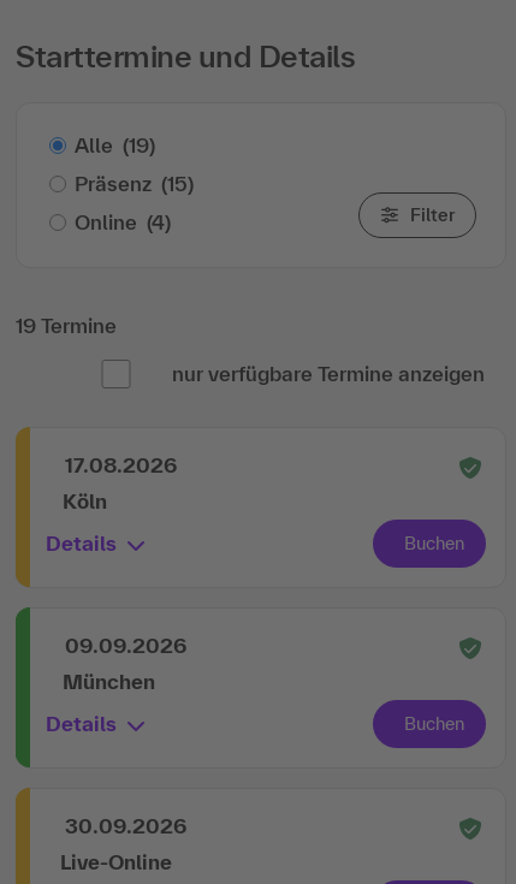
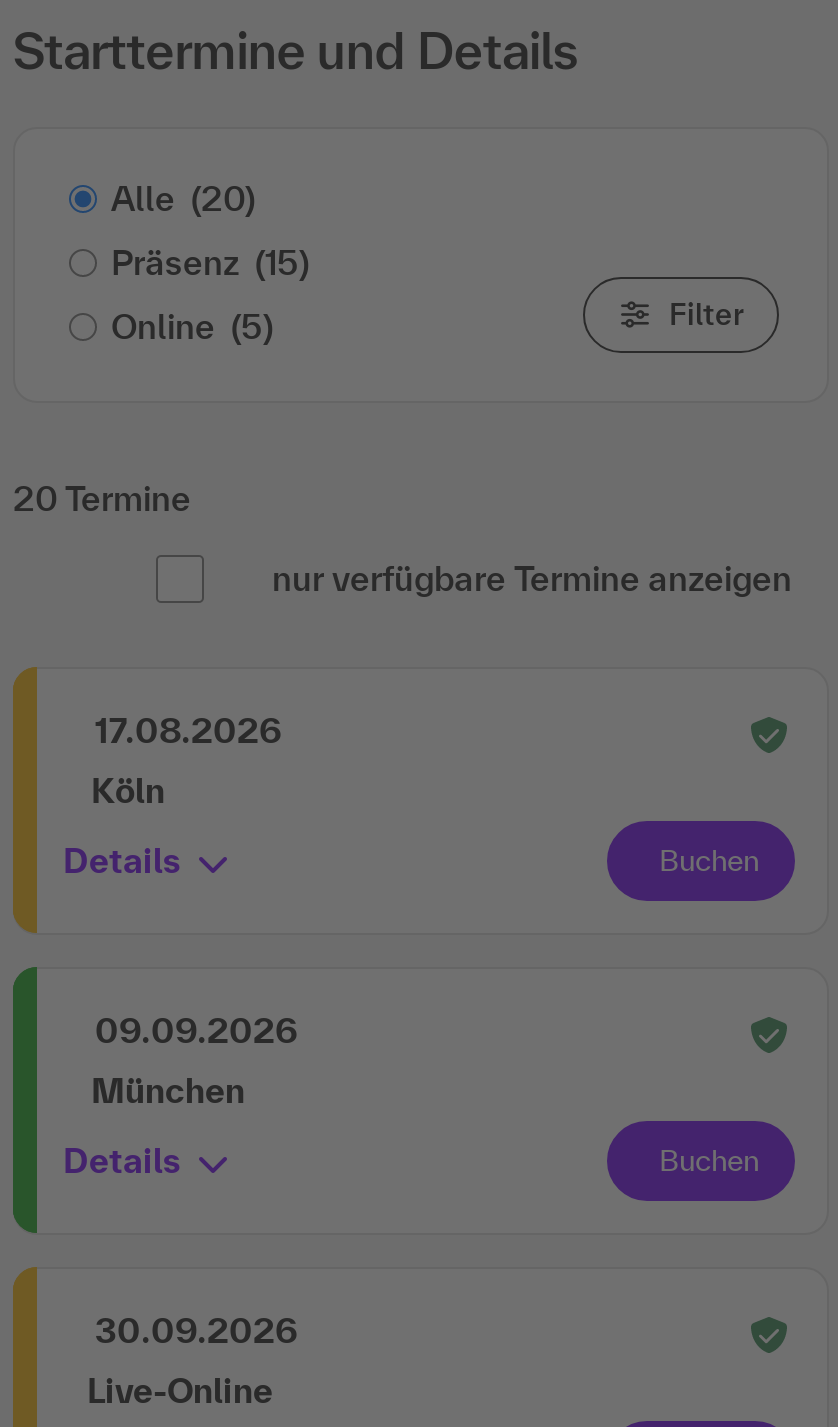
[75,134,155,156] Alle (19) -> [111,179,255,217] Alle (20)
[75,211,171,233] Online (4) -> [111,307,273,345] Online (5)
[16,314,117,337] 19 Termine -> [13,479,191,517] 20 Termine

